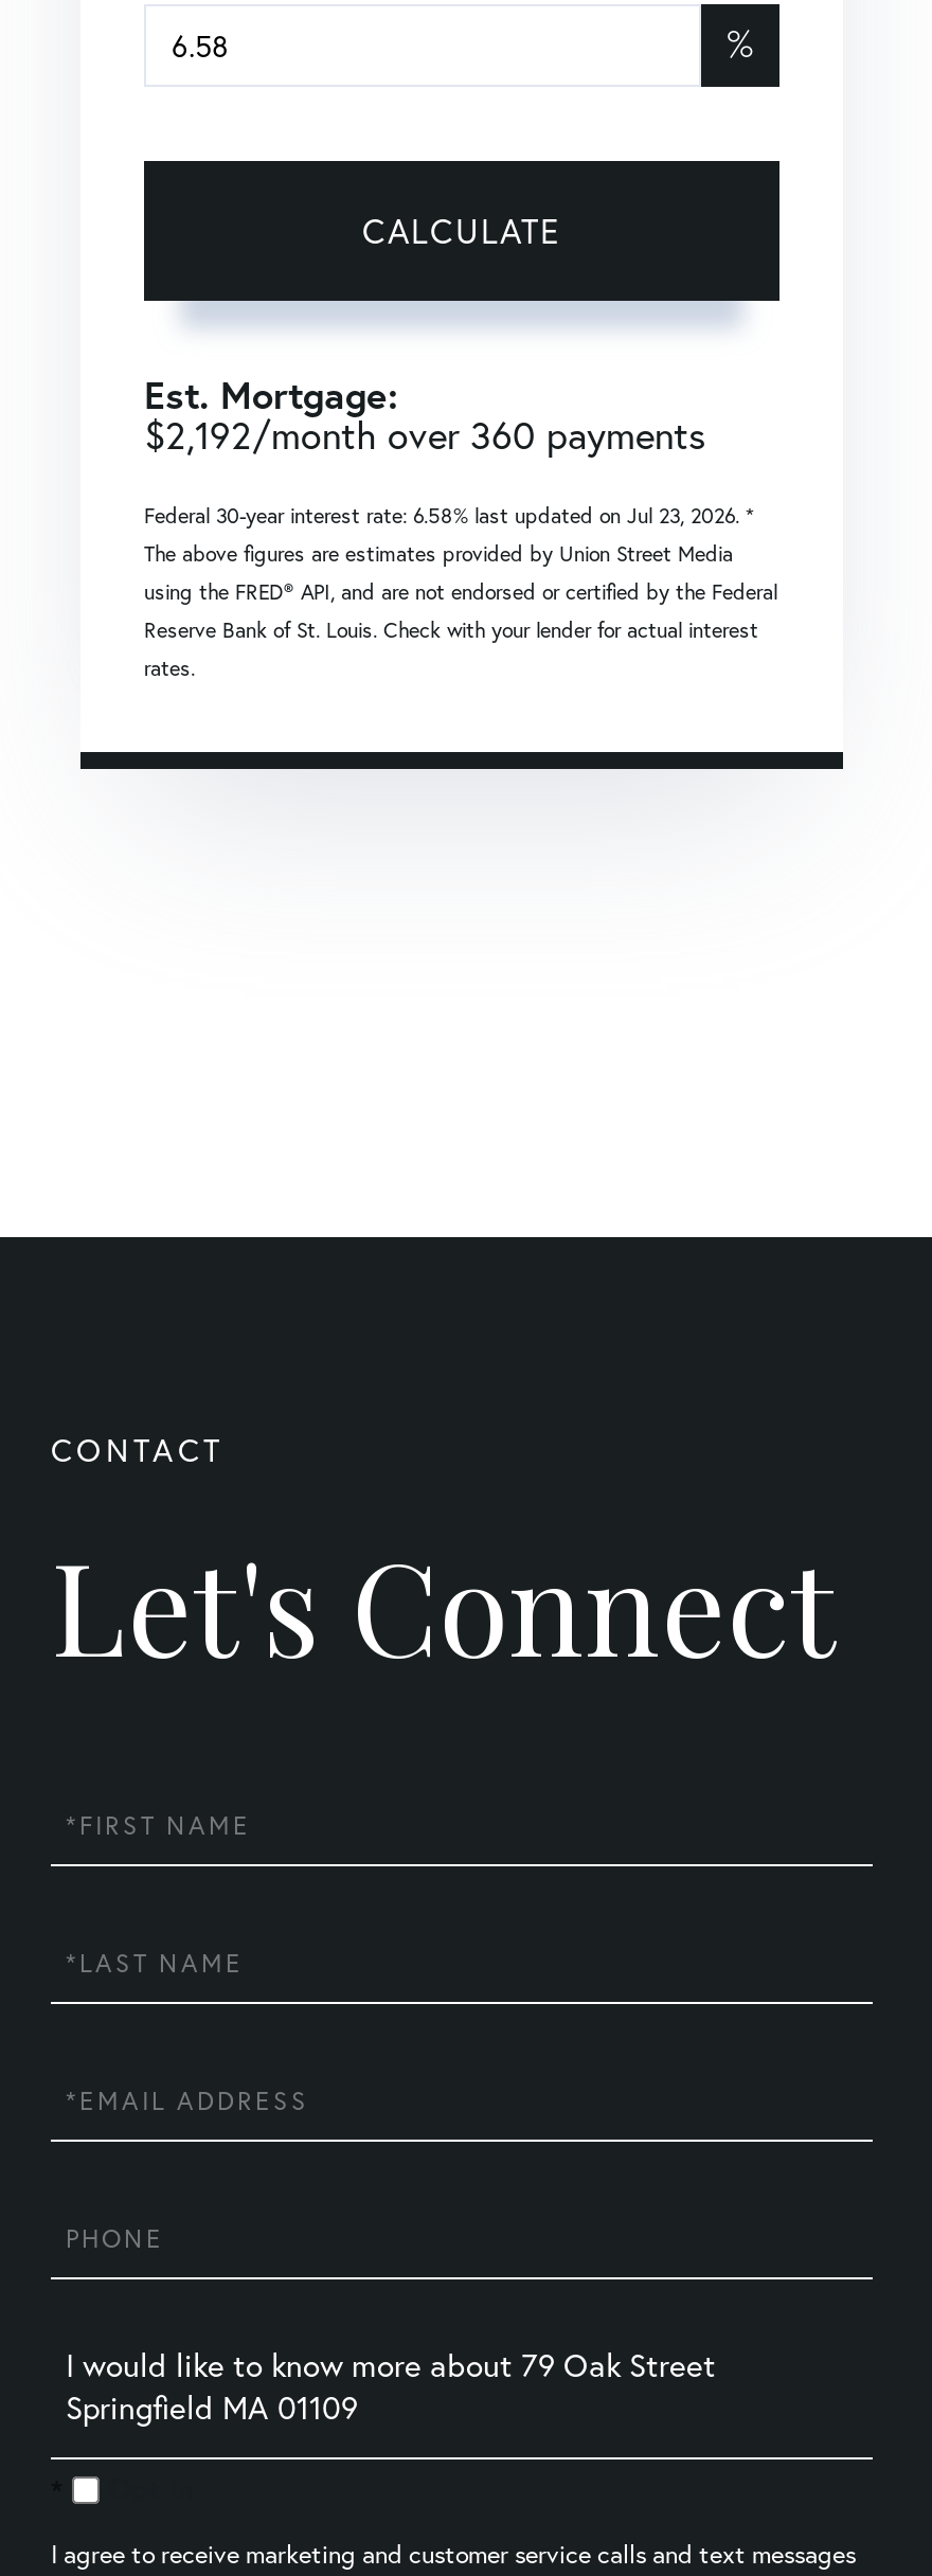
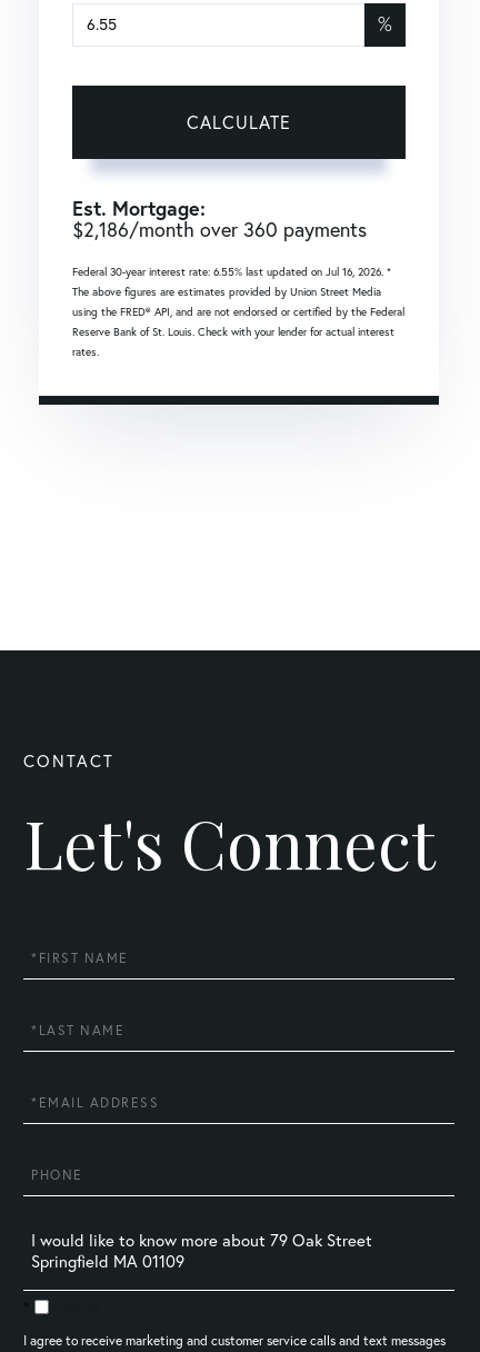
[144,408,705,459] $2,192/month over 360 payments -> [72,217,367,242] $2,186/month over 360 payments
[144,502,754,529] Federal 30-year interest rate: 6.58% last updated on Jul 23, 2026. * -> [72,264,391,279] Federal 30-year interest rate: 6.55% last updated on Jul 16, 2026. *

